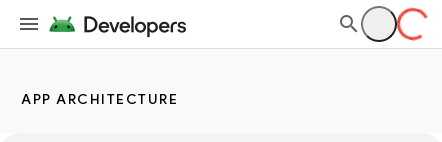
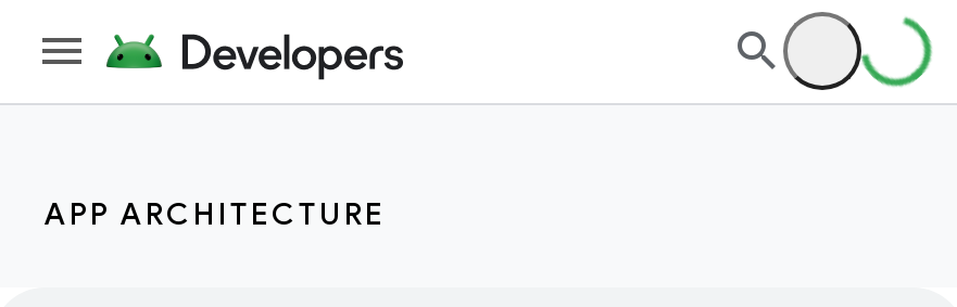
[396,7,429,41] [image] -> [859,16,933,88] [image]

